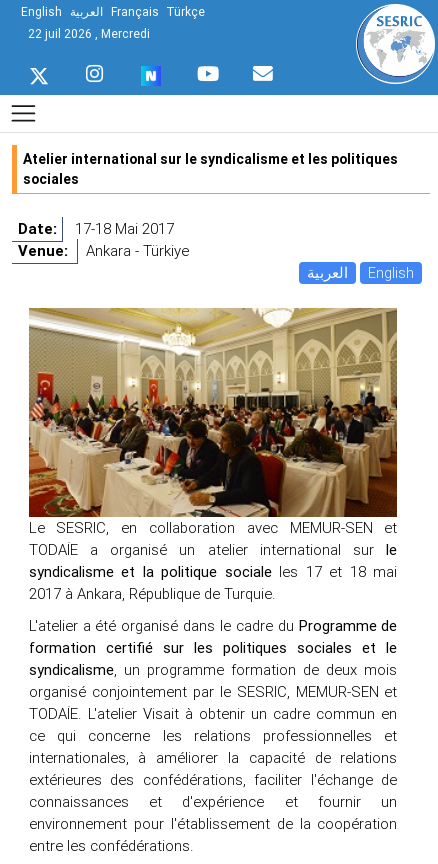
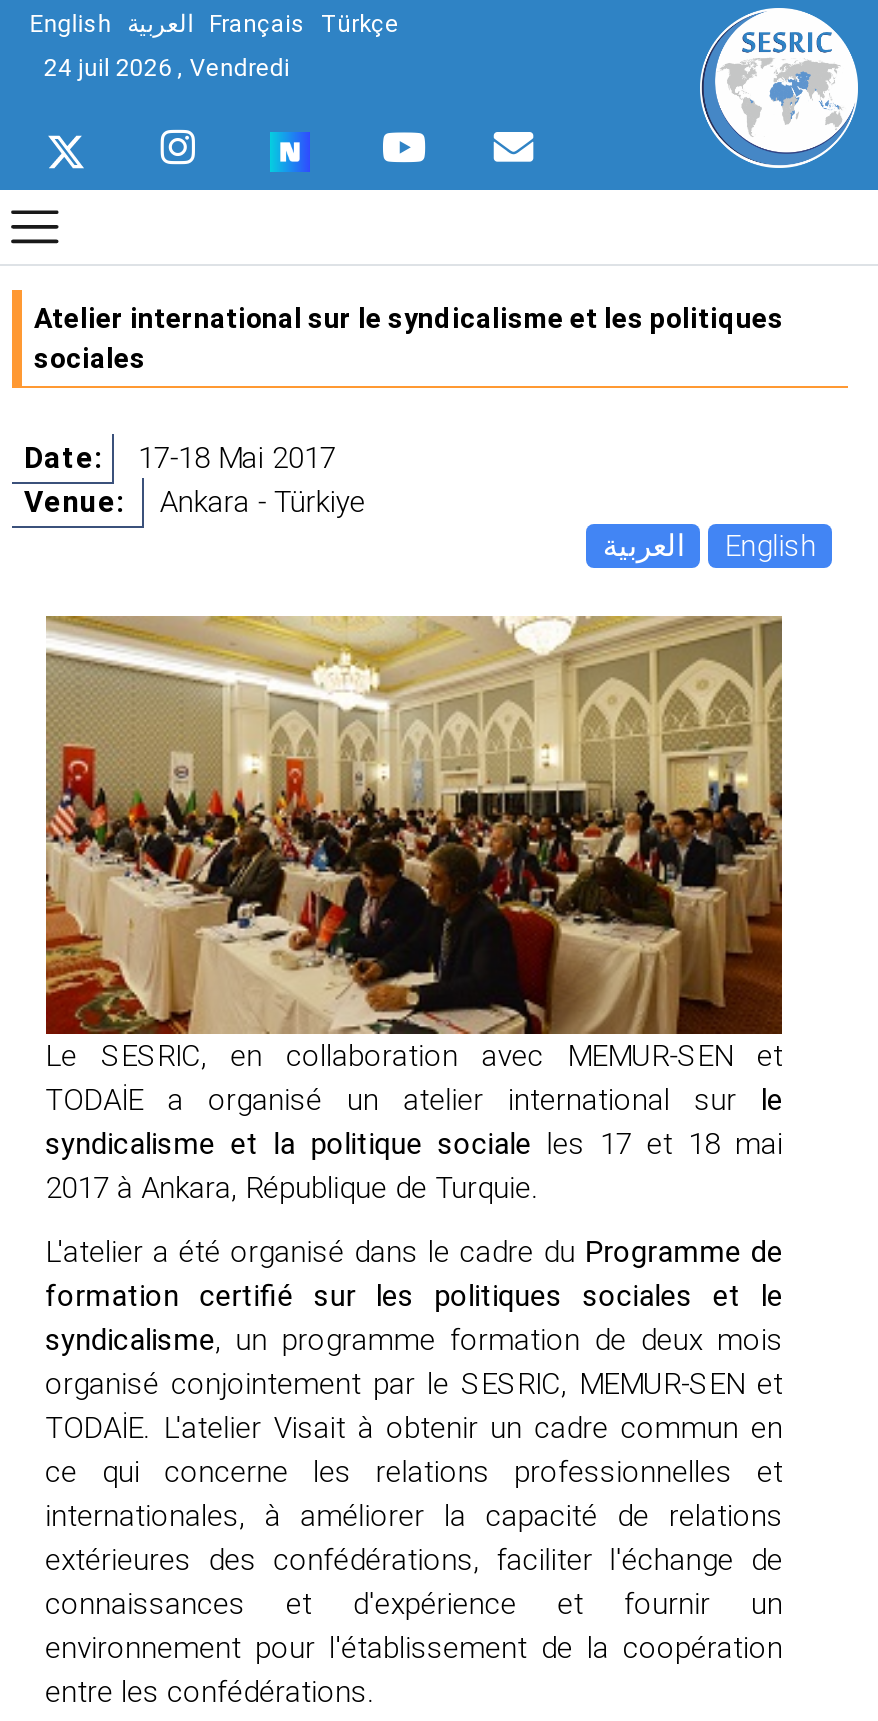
[28,26,150,41] 22 juil 2026 , Mercredi -> [44,52,290,82] 24 juil 2026 , Vendredi

